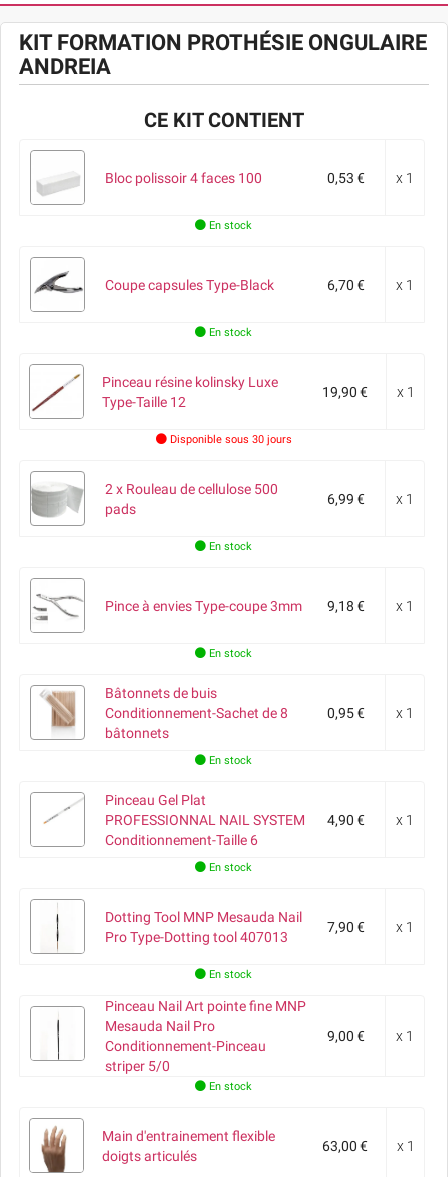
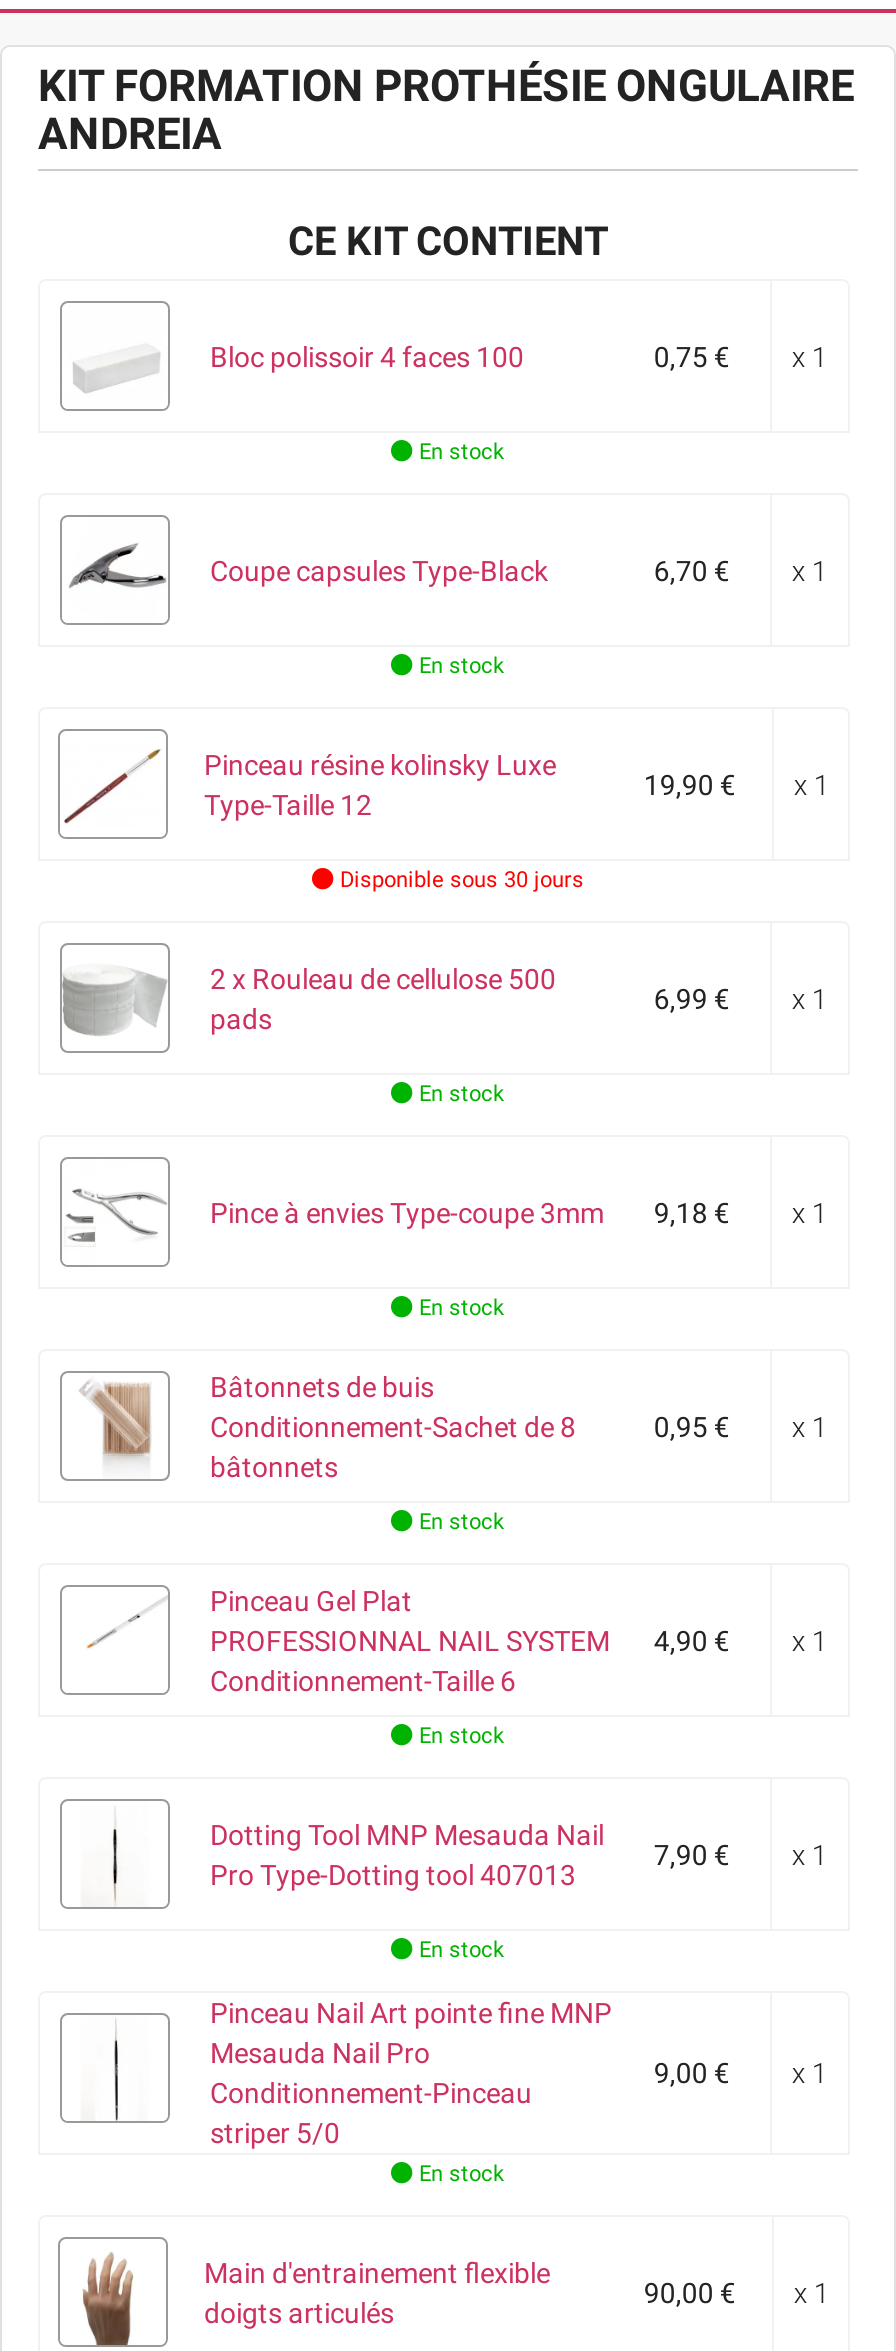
[327,169,414,185] 0,53 € x 1 -> [654,340,828,372] 0,75 € x 1
[322,1137,415,1153] 63,00 € x 1 -> [644,2276,830,2308] 90,00 € x 1

